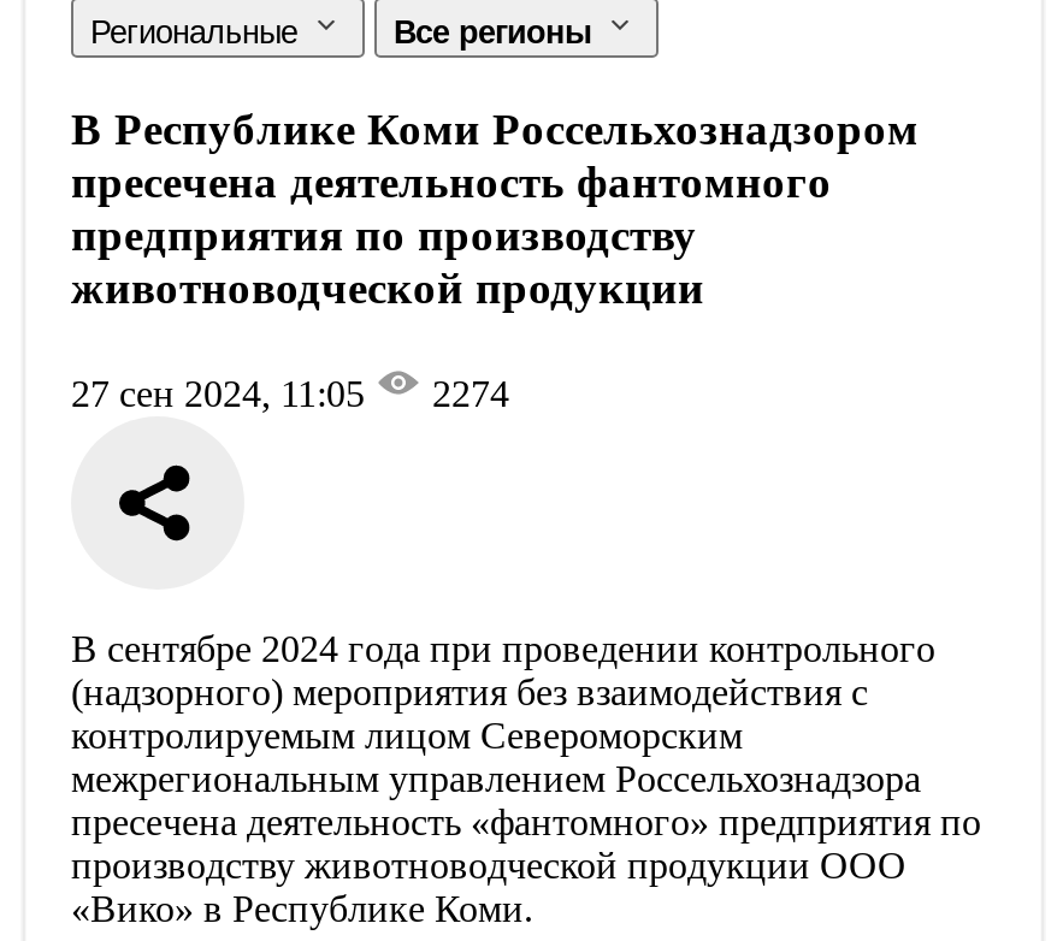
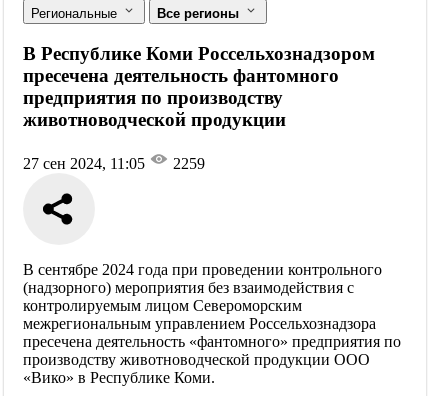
[71,374,509,415] 27 сен 2024, 11:05 2274 -> [23,155,205,172] 27 сен 2024, 11:05 2259

